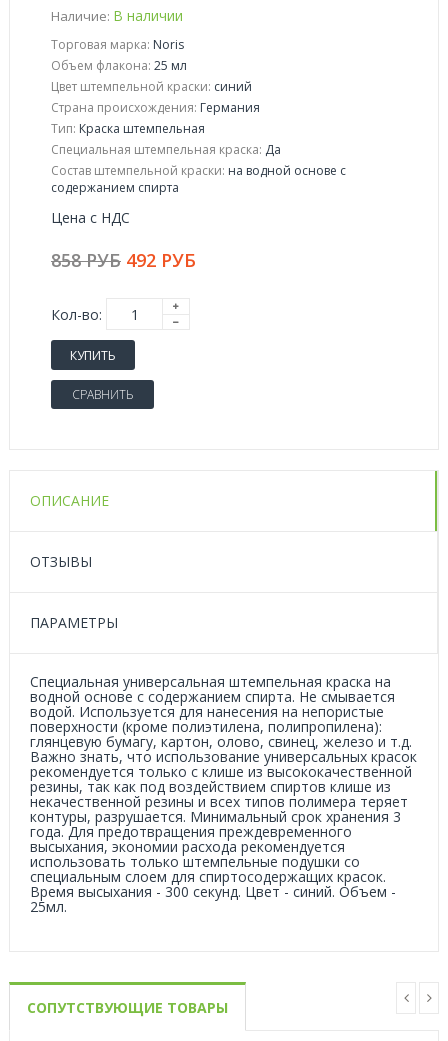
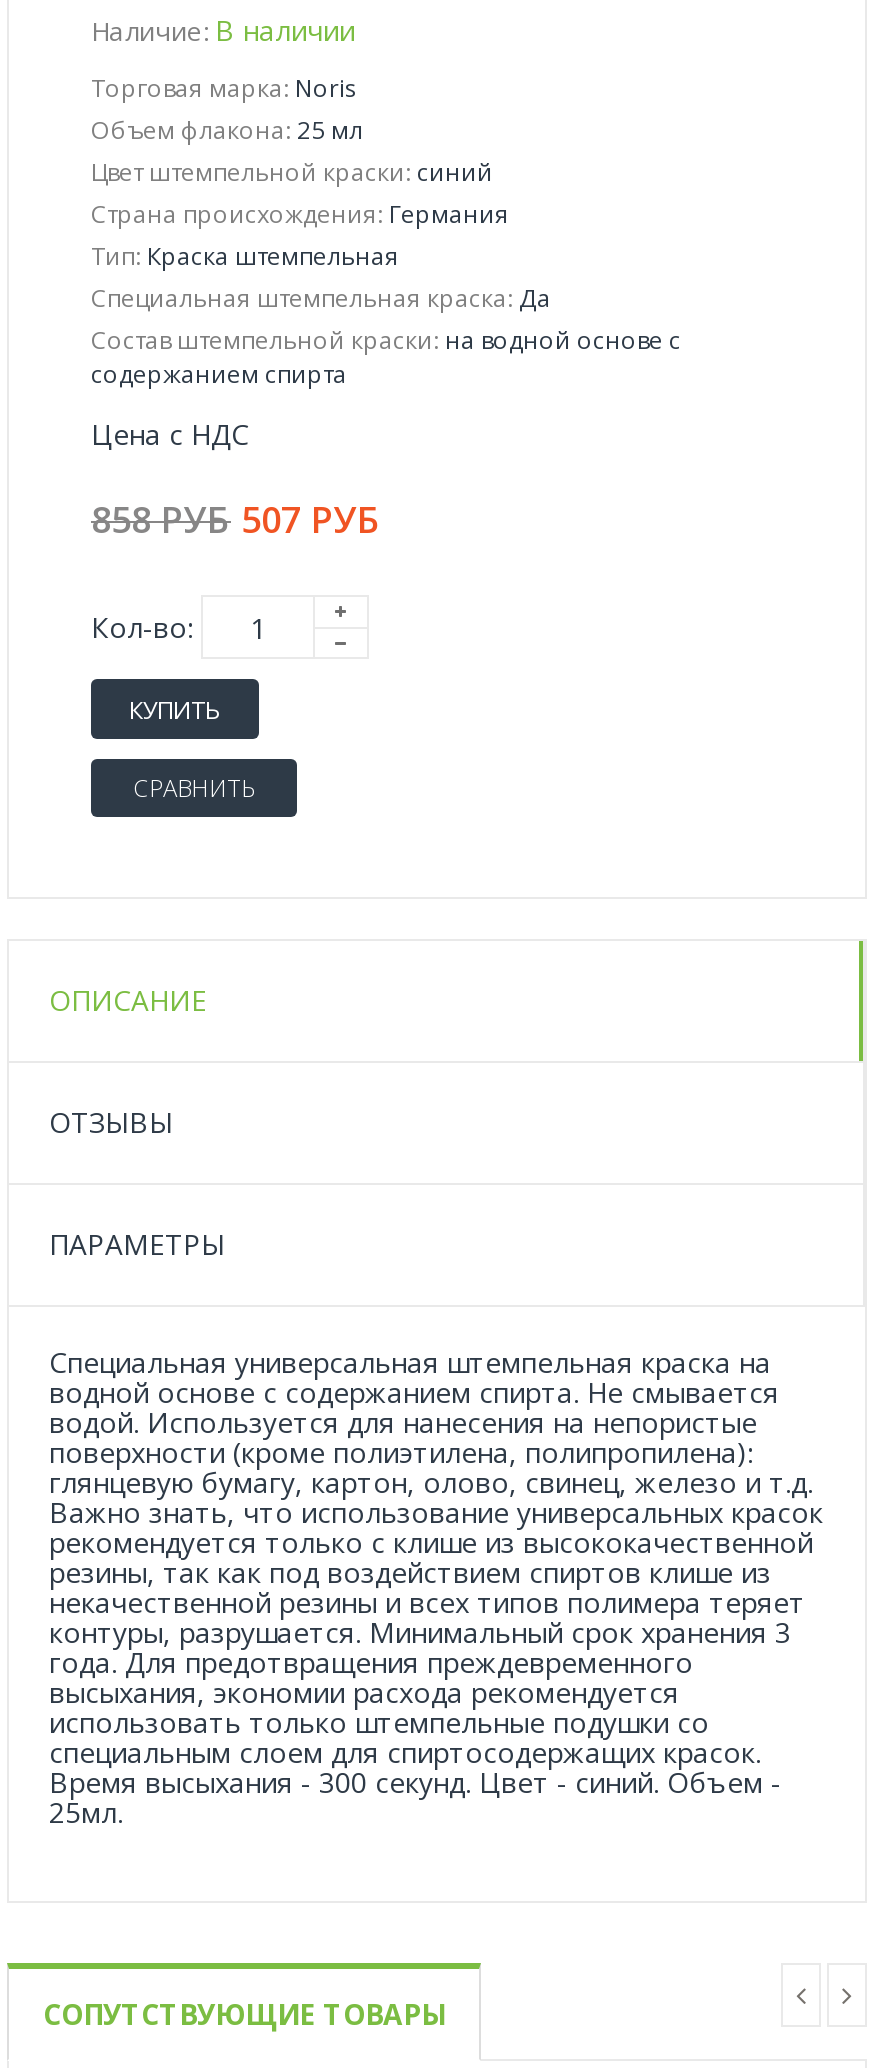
[51,248,196,272] 858 РУБ 492 РУБ -> [91,495,381,543] 858 РУБ 507 РУБ

